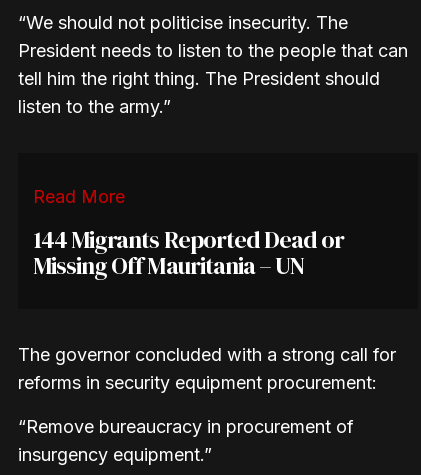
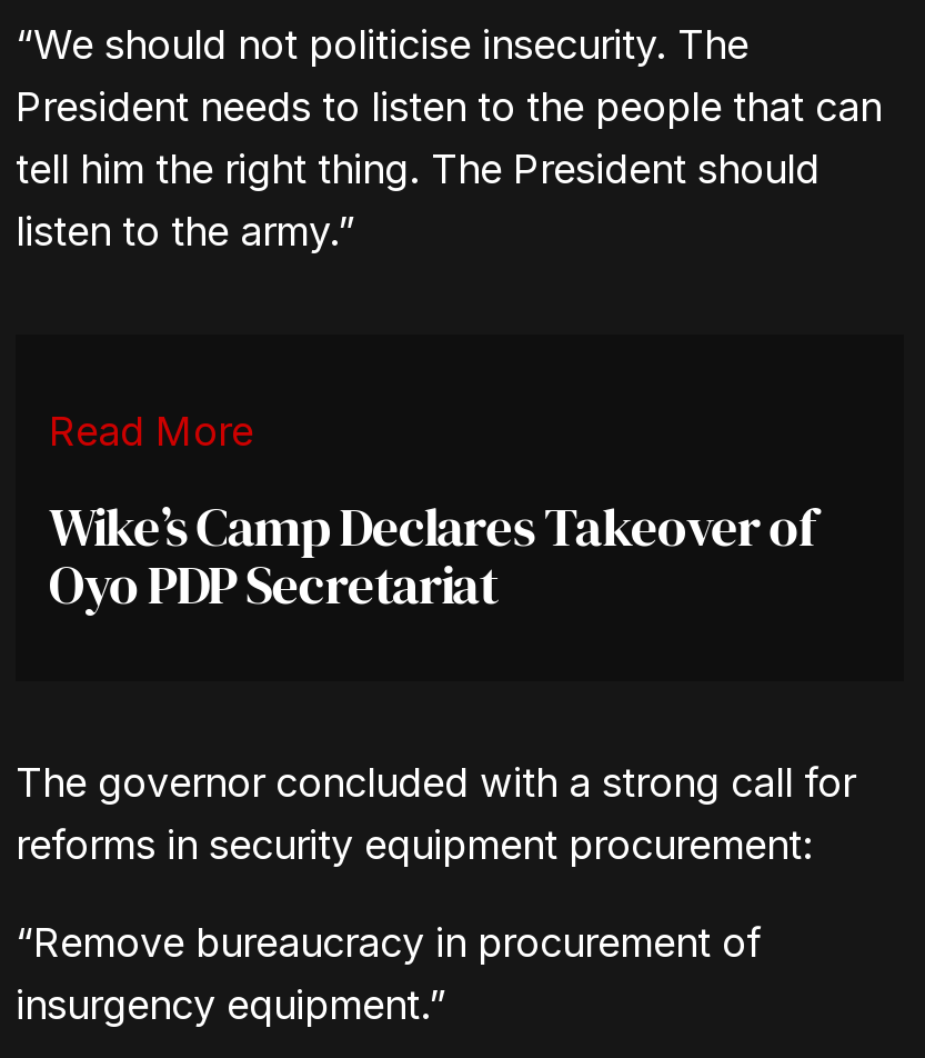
[33,223,344,282] 144 Migrants Reported Dead or | Missing Off Mauritania – UN -> [49,490,816,621] Wike’s Camp Declares Takeover of | Oyo PDP Secretariat

